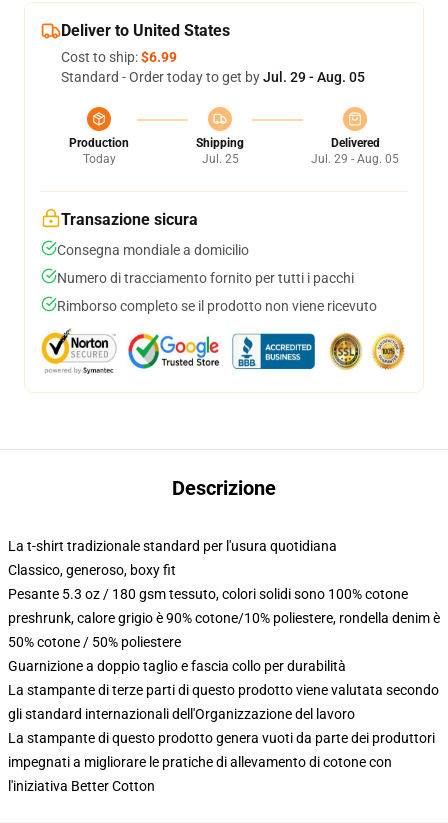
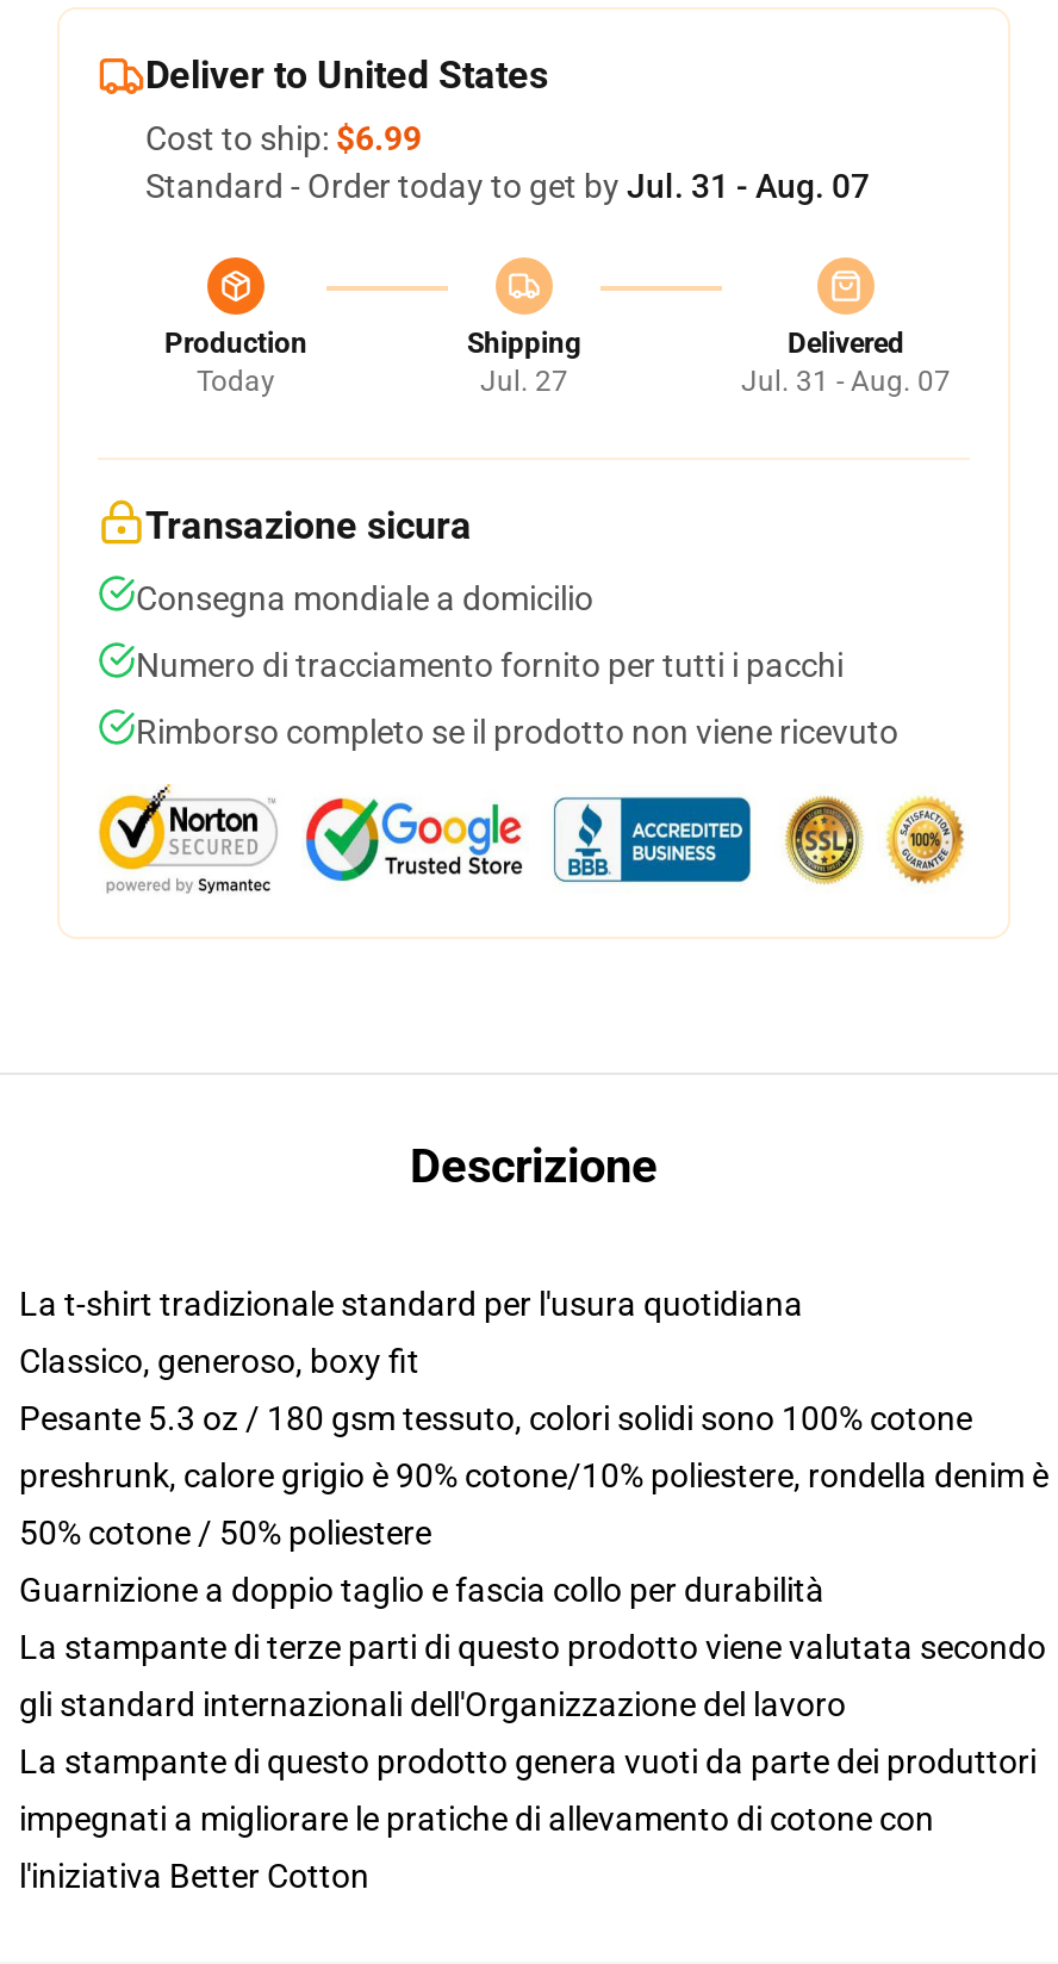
[61,69,365,85] Standard - Order today to get by Jul. 29 - Aug. 05 -> [145,167,870,205] Standard - Order today to get by Jul. 31 - Aug. 07
[201,152,238,166] Jul. 25 -> [480,365,568,398] Jul. 27
[311,152,399,166] Jul. 29 - Aug. 05 -> [741,365,951,398] Jul. 31 - Aug. 07

